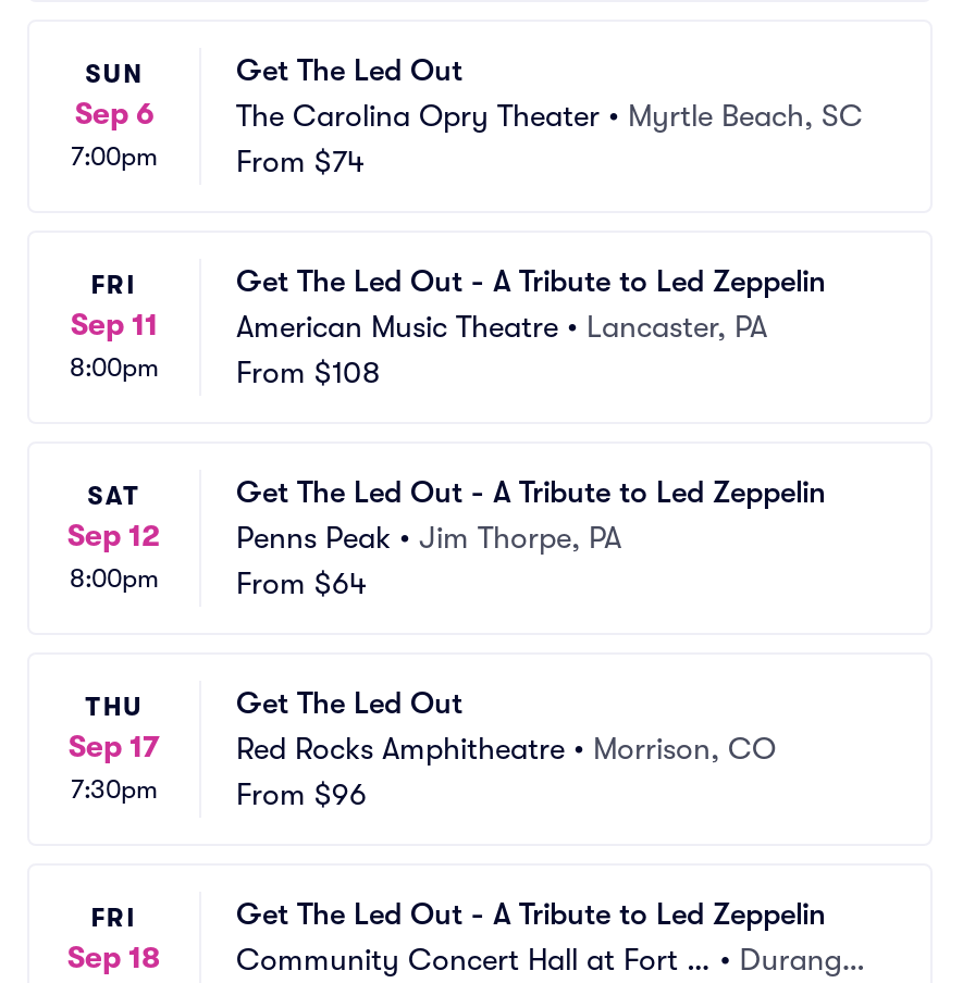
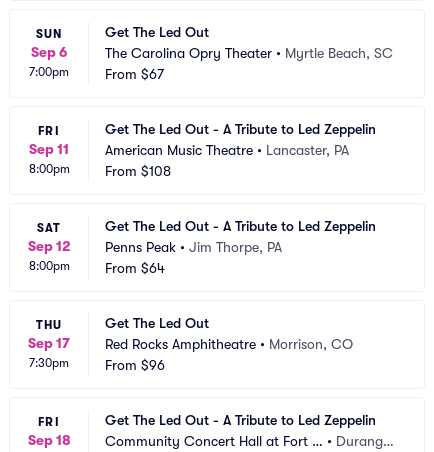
[236,144,365,178] From $74 -> [105,66,164,82] From $67

